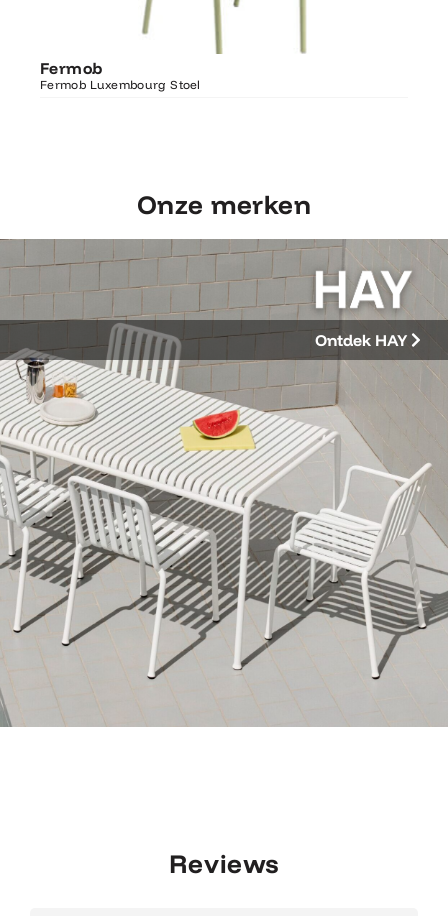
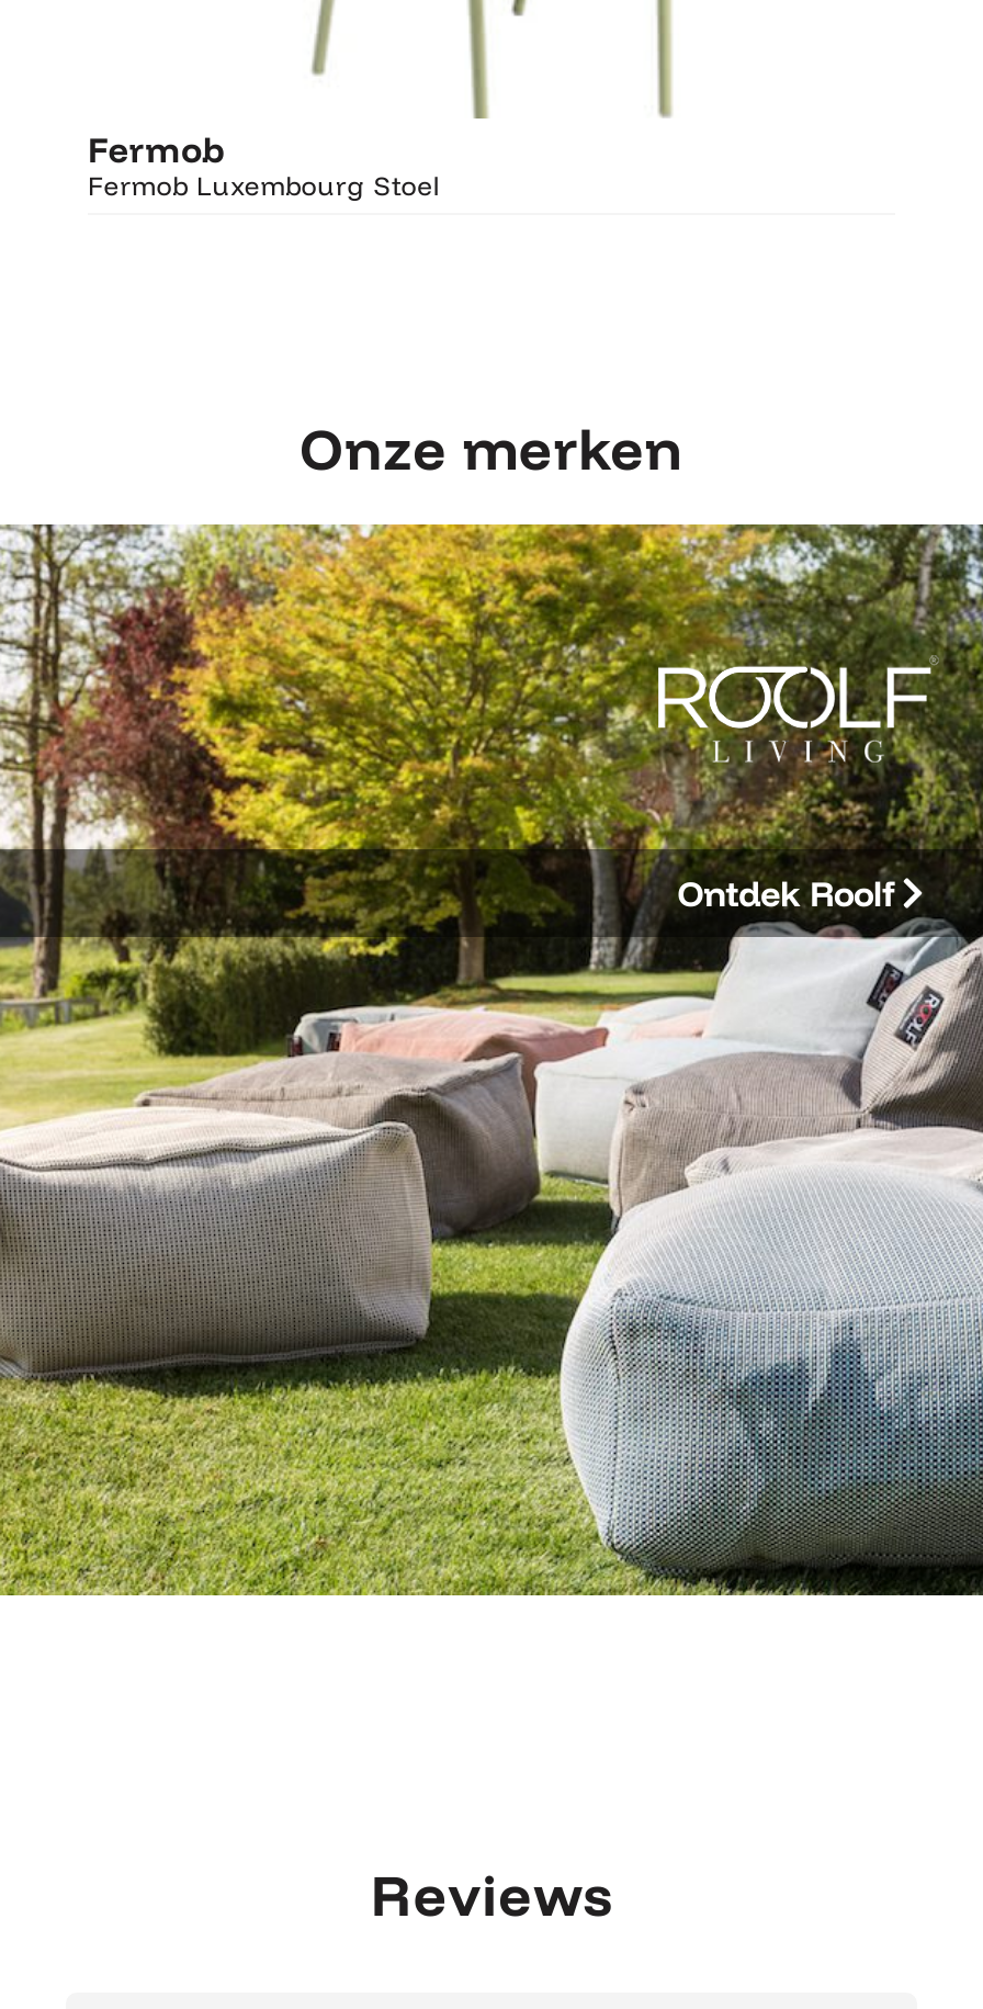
[3,238,445,728] [image] | Ontdek HAY -> [7,522,976,1598] [image] | Ontdek Roolf

